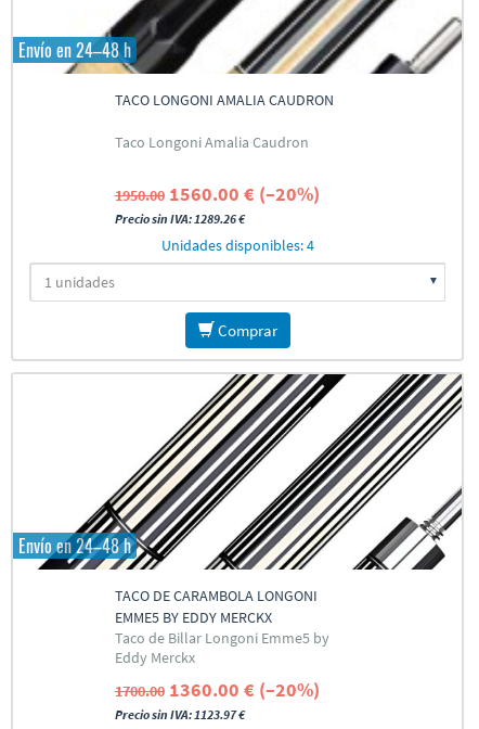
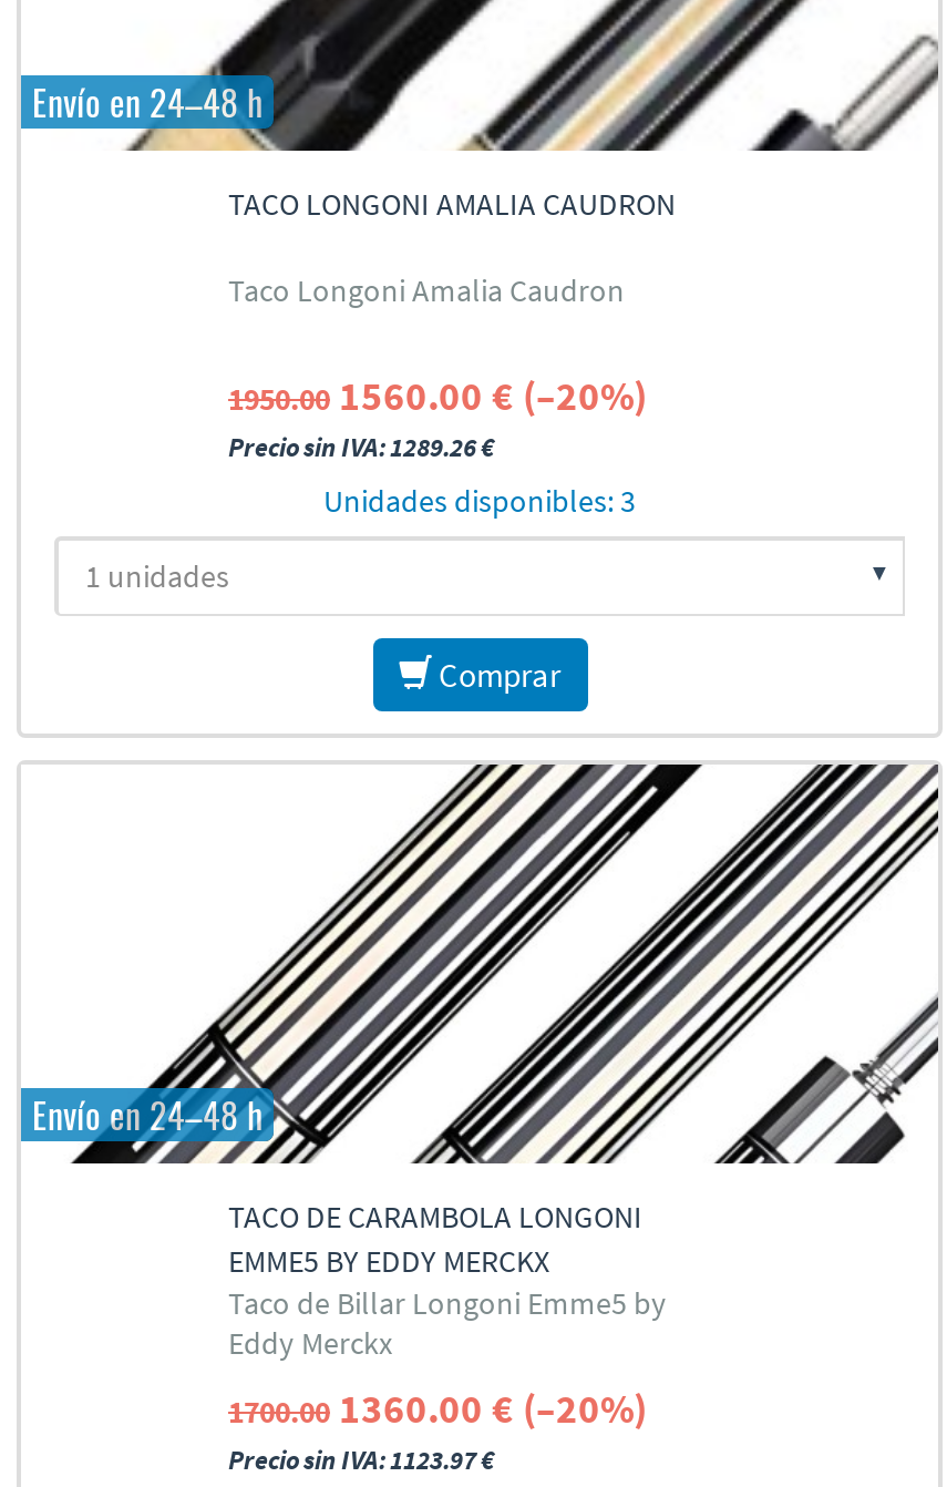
[161,235,314,255] Unidades disponibles: 4 -> [323,481,636,521] Unidades disponibles: 3

